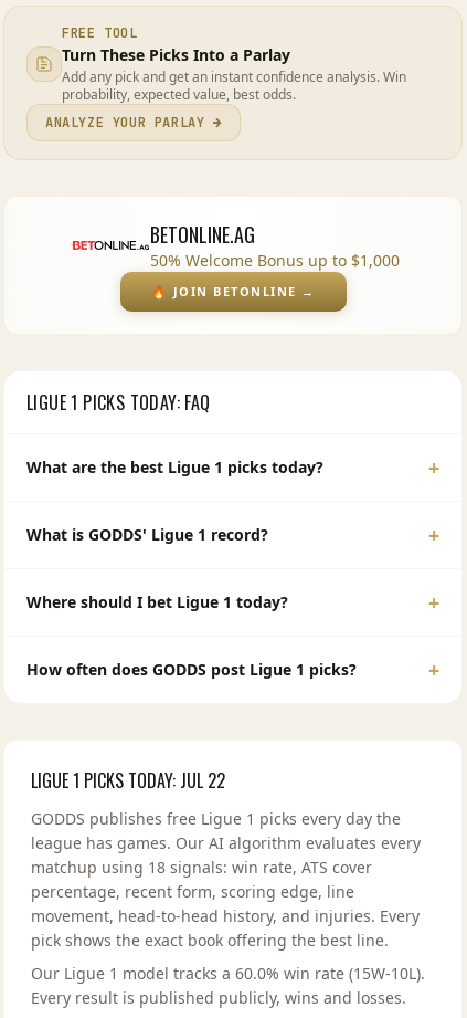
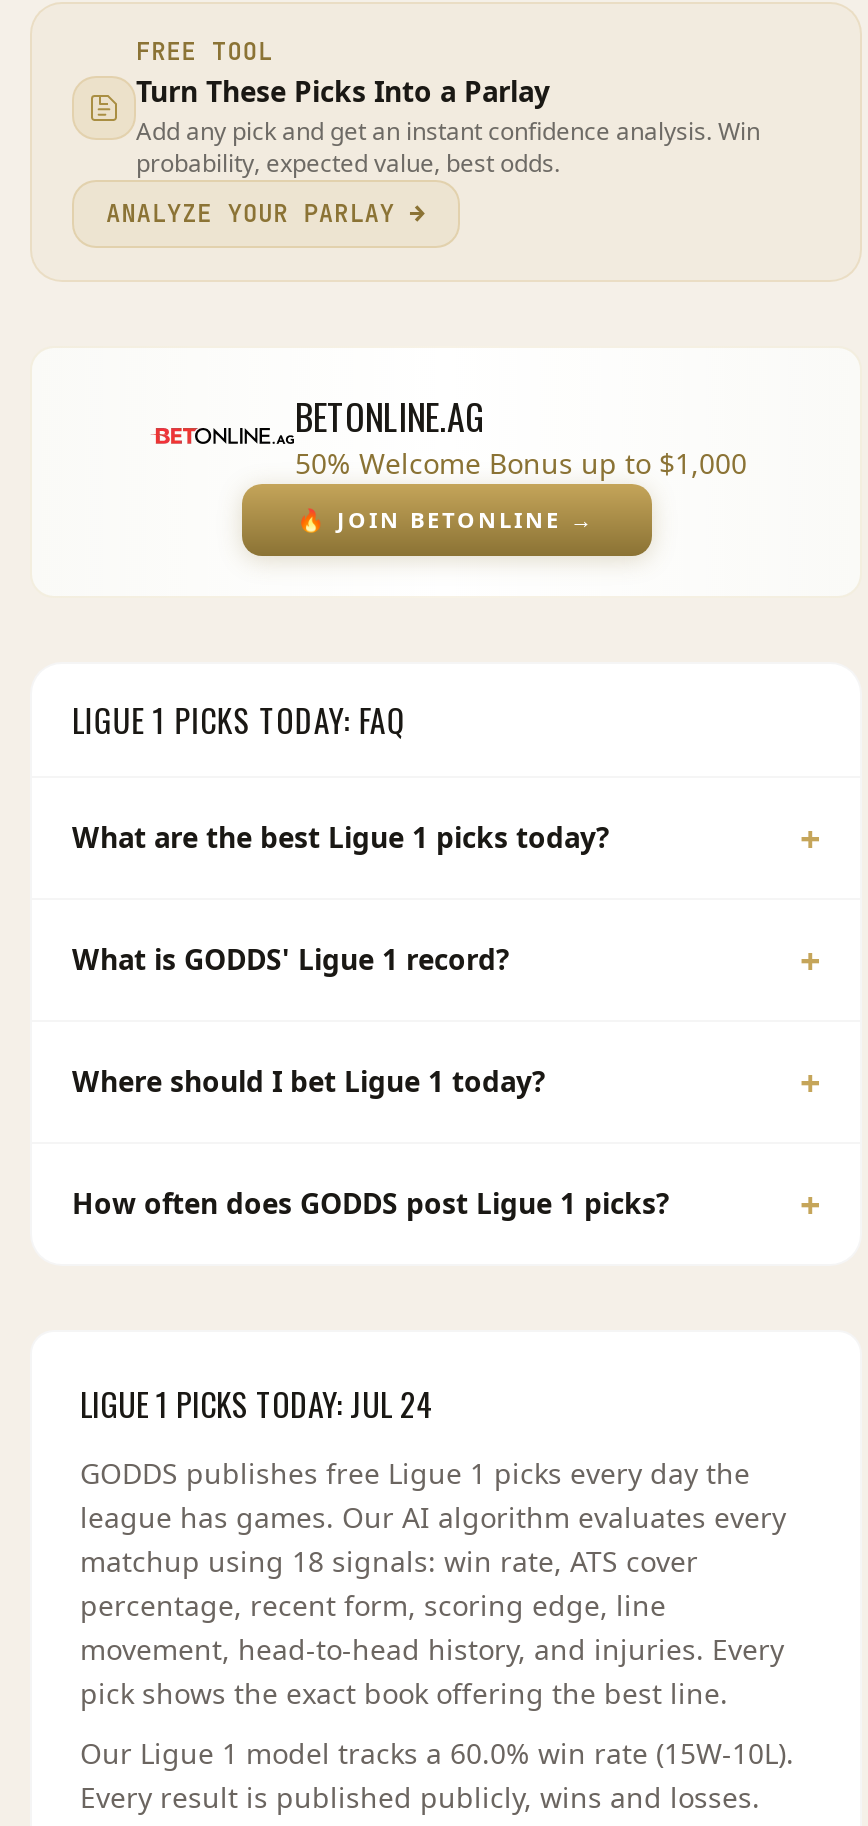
[31,767,225,794] LIGUE 1 PICKS TODAY: JUL 22 -> [80,1380,434,1428] LIGUE 1 PICKS TODAY: JUL 24

